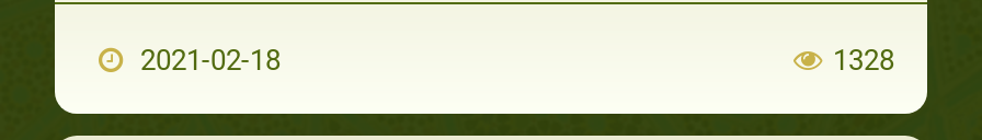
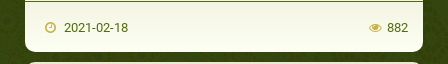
[833,43,894,76] 1328 -> [387,20,408,35] 882

